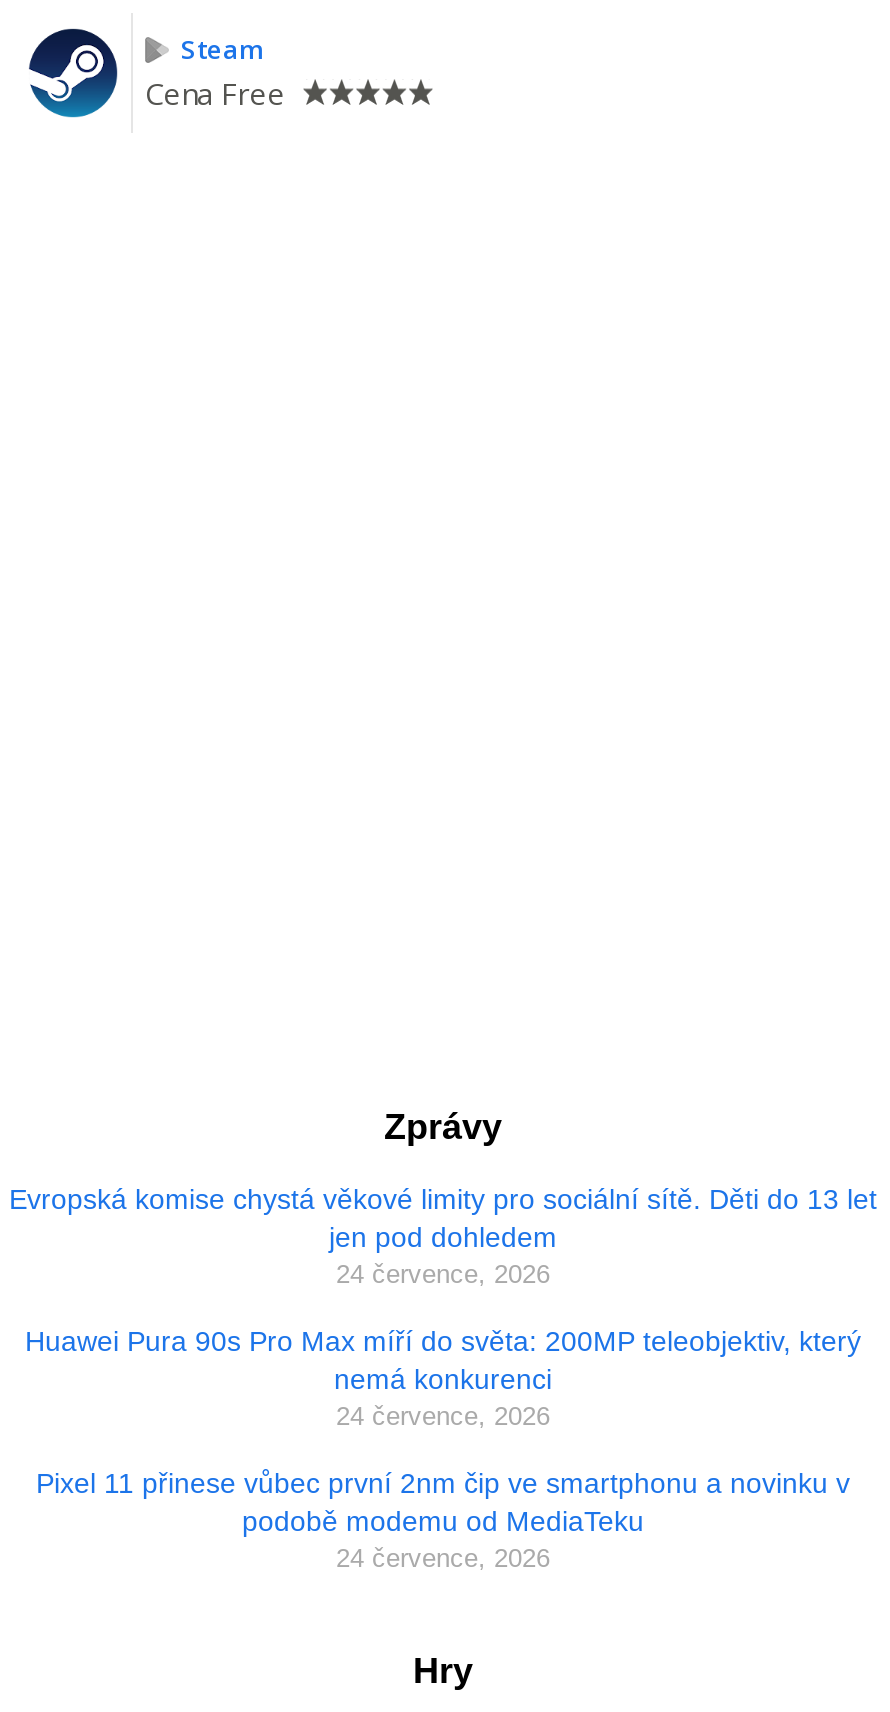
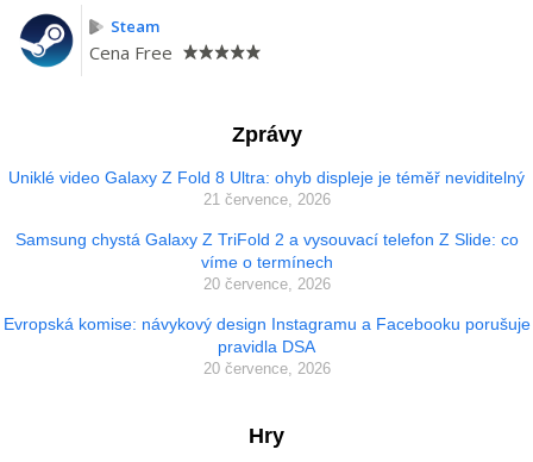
[9,1184,877,1290] Evropská komise chystá věkové limity pro sociální sítě. Děti do 13 let | jen pod dohledem | 24 července, 2026 -> [8,167,525,208] Uniklé video Galaxy Z Fold 8 Ultra: ohyb displeje je téměř neviditelný | 21 července, 2026
[25,1326,861,1432] Huawei Pura 90s Pro Max míří do světa: 200MP teleobjektiv, který | nemá konkurenci | 24 července, 2026 -> [15,229,518,292] Samsung chystá Galaxy Z TriFold 2 a vysouvací telefon Z Slide: co | víme o termínech | 20 července, 2026
[36,1468,850,1574] Pixel 11 přinese vůbec první 2nm čip ve smartphonu a novinku v | podobě modemu od MediaTeku | 24 července, 2026 -> [3,314,530,377] Evropská komise: návykový design Instagramu a Facebooku porušuje | pravidla DSA | 20 července, 2026

